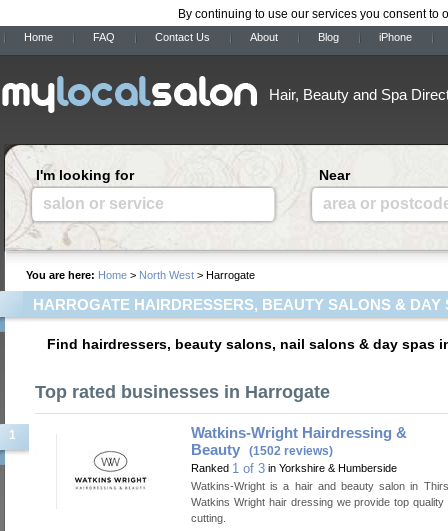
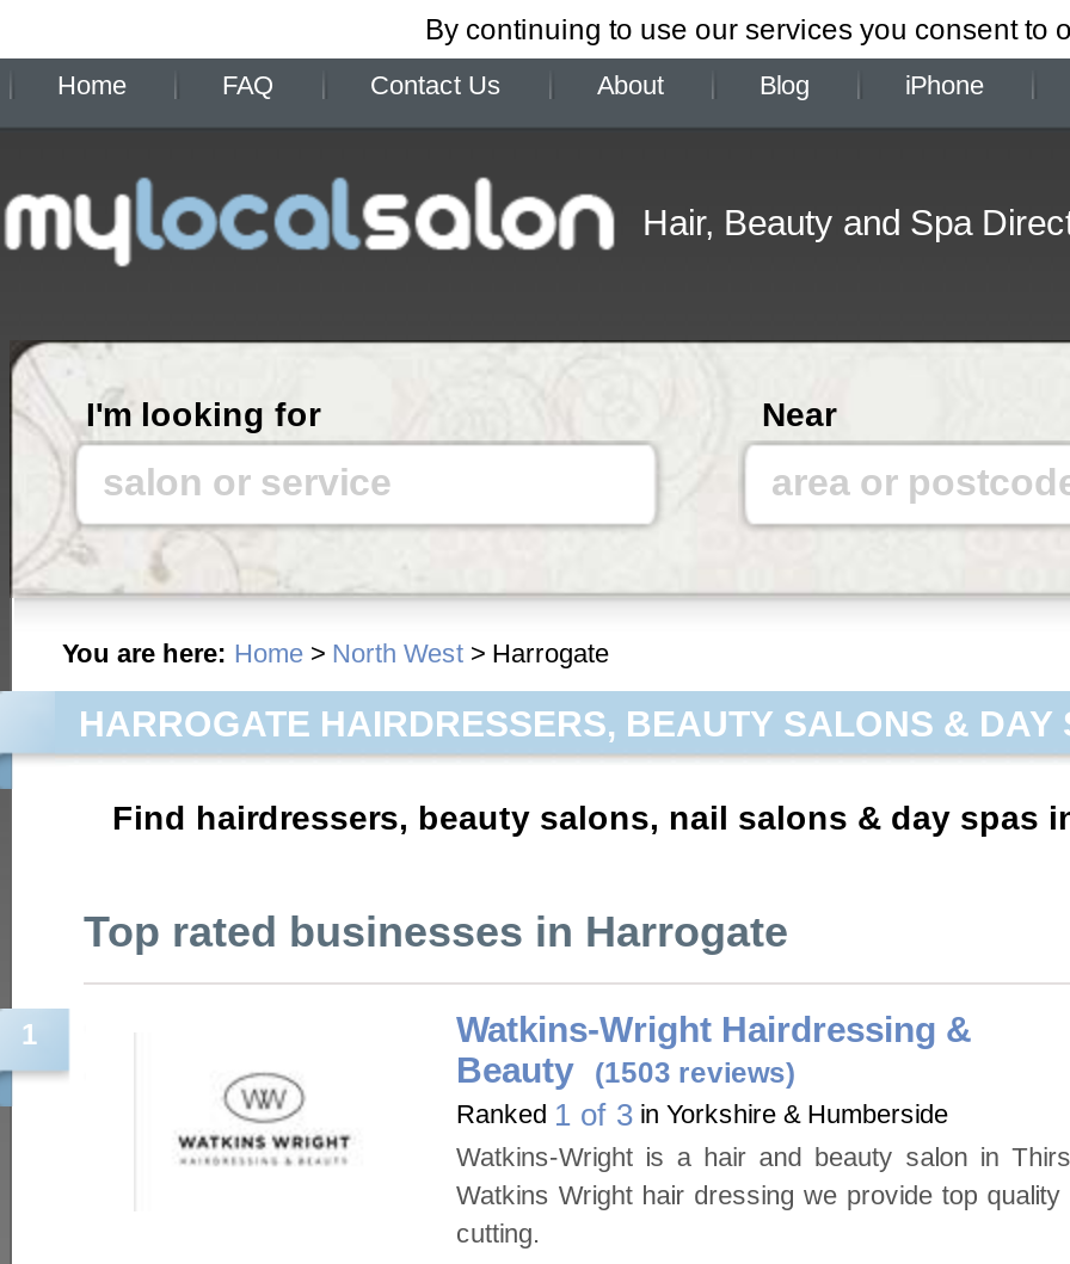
[191,441,333,458] Beauty (1502 reviews) -> [456,1049,795,1090] Beauty (1503 reviews)

